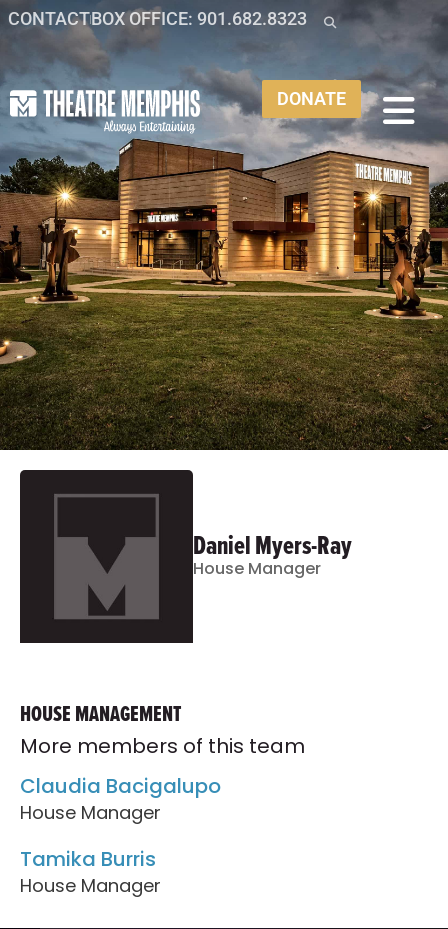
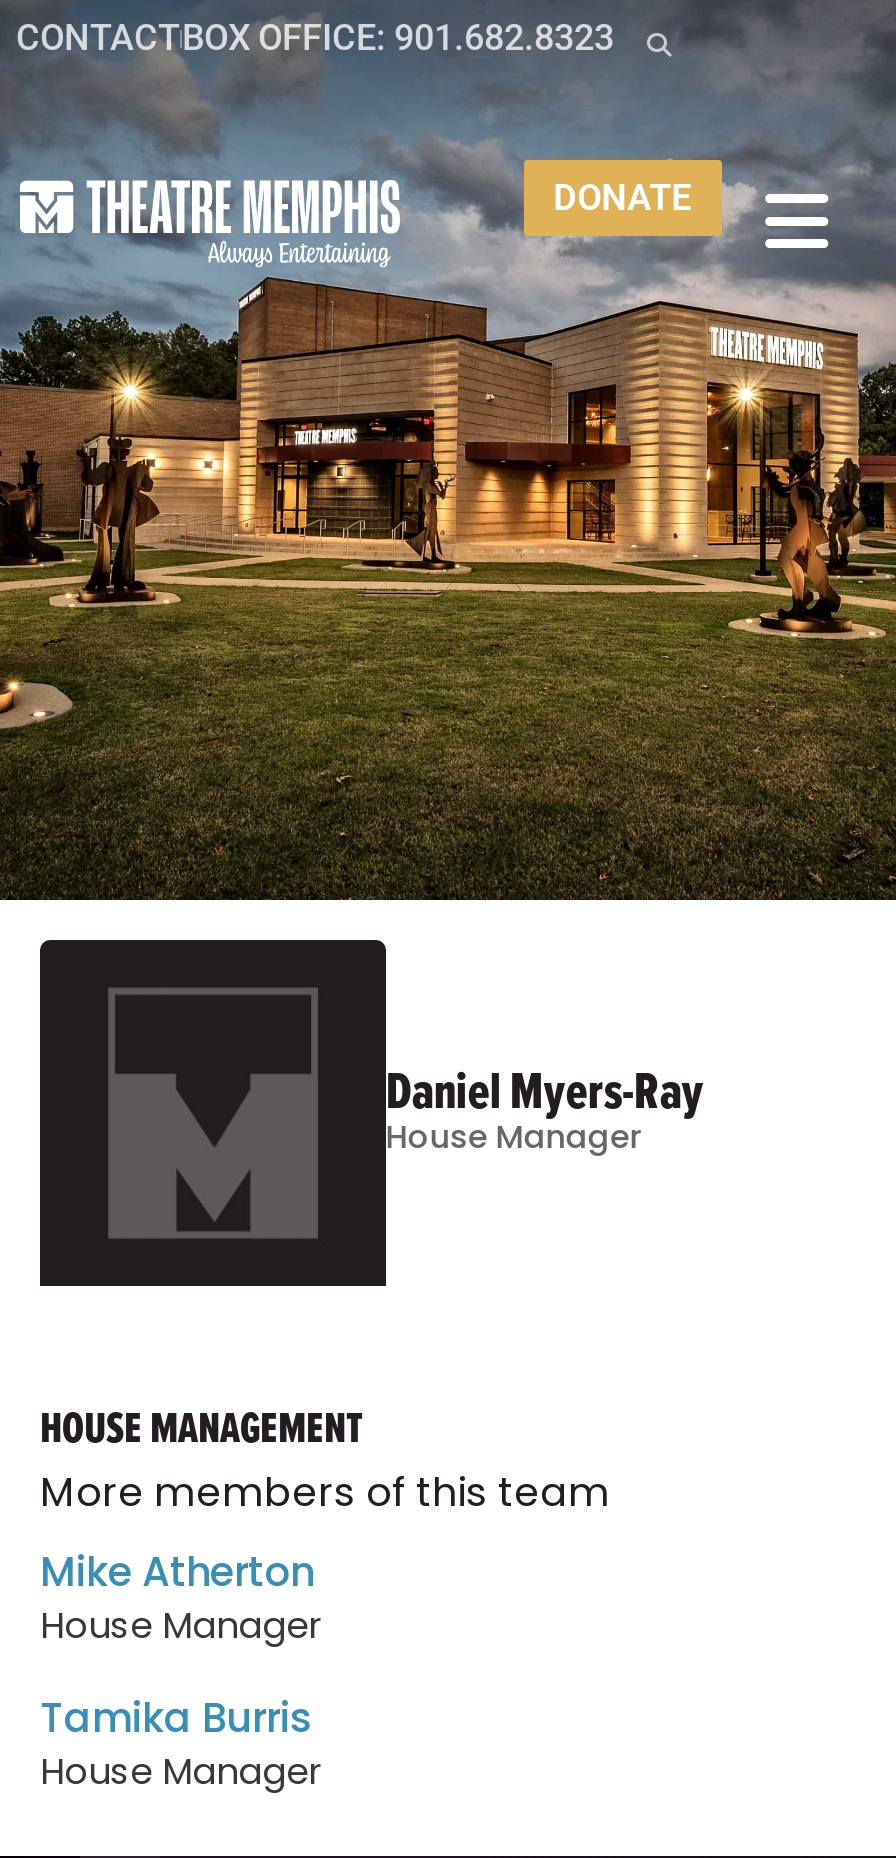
[20,772,221,800] Claudia Bacigalupo -> [40,1544,314,1600] Mike Atherton

